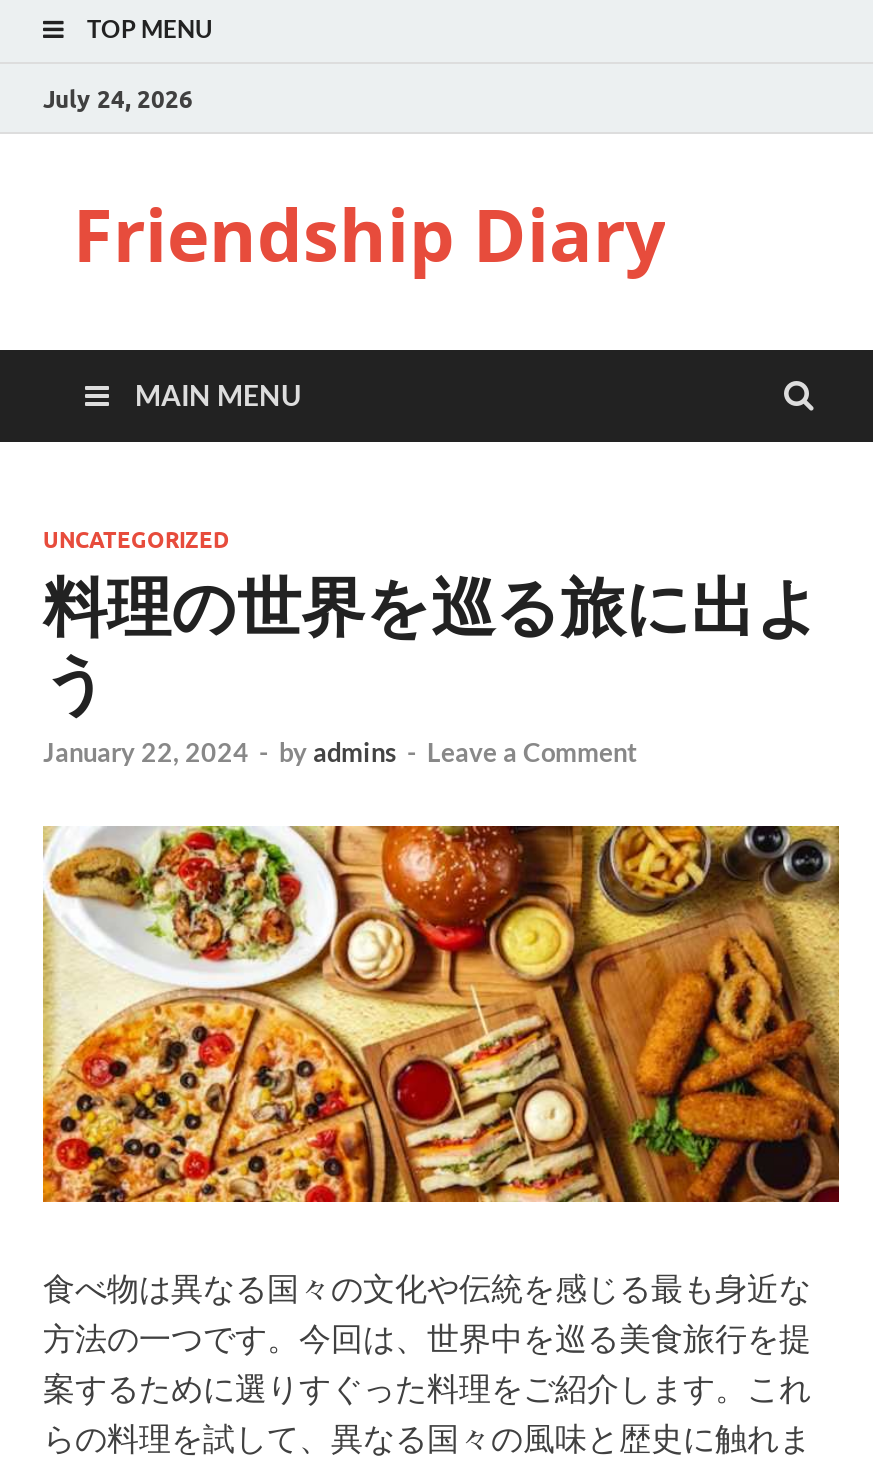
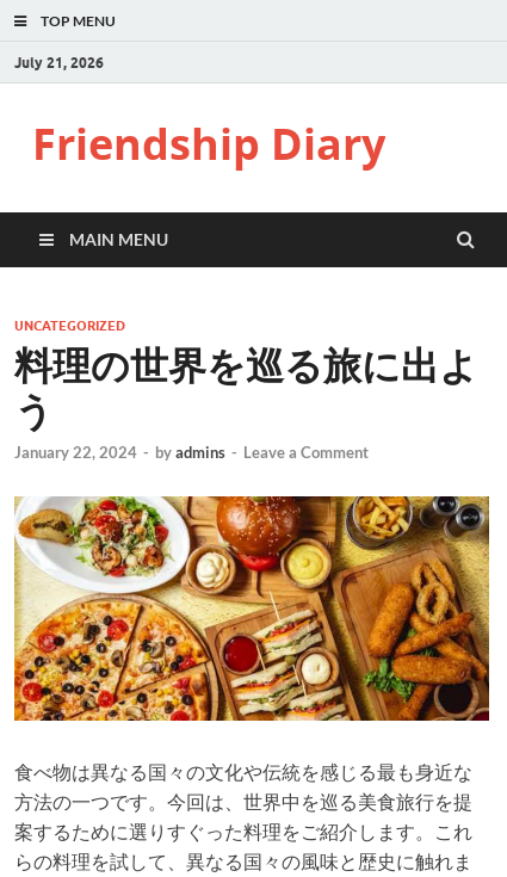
[43,83,193,113] July 24, 2026 -> [14,53,104,71] July 21, 2026

